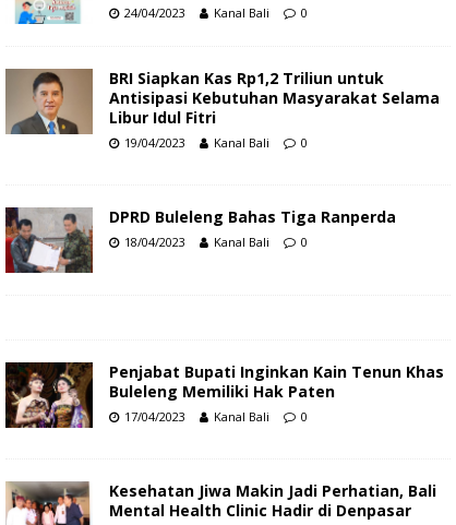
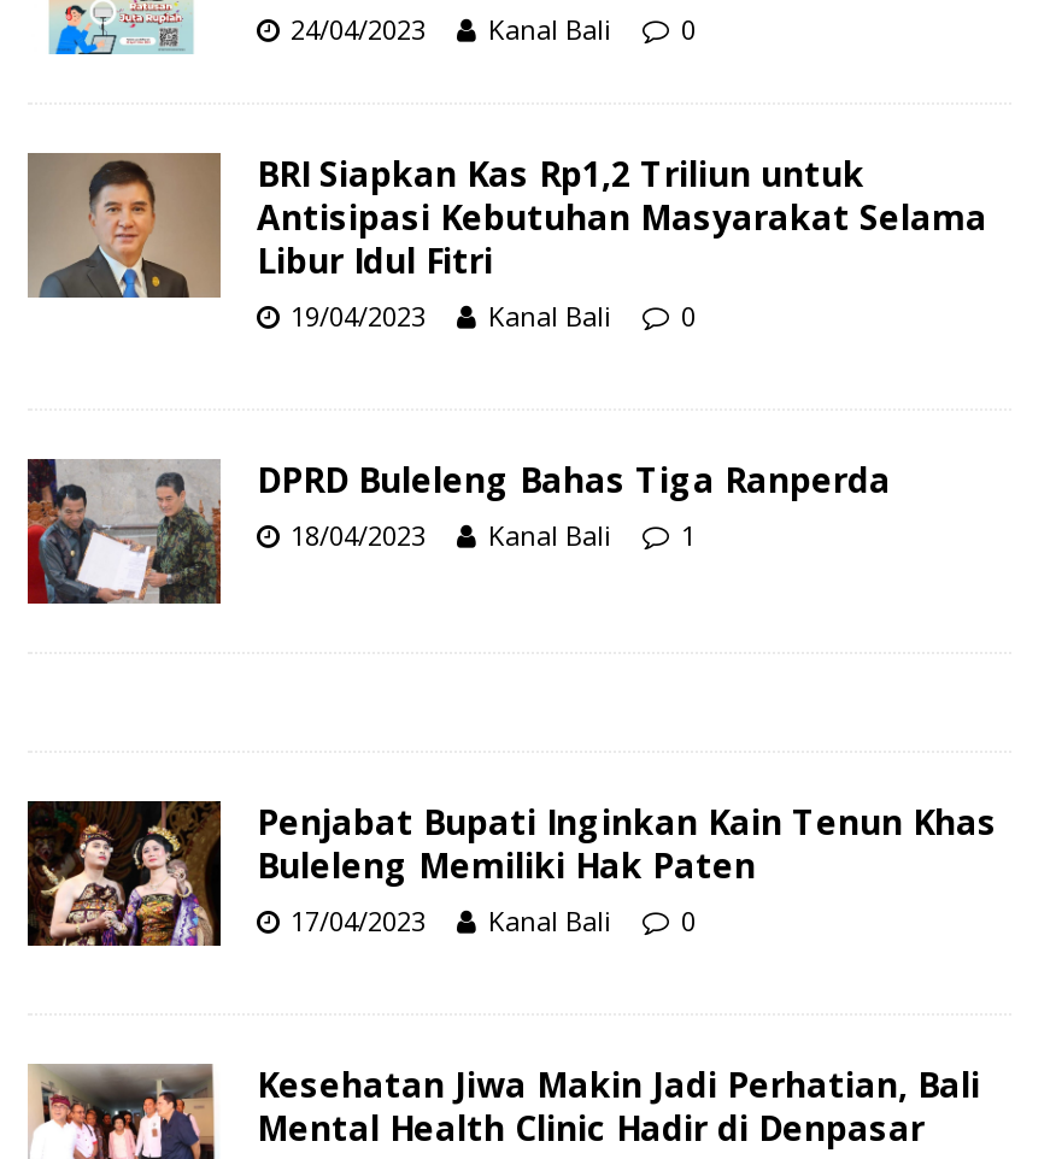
[124,233,308,250] 18/04/2023 Kanal Bali 0 -> [291,515,696,552] 18/04/2023 Kanal Bali 1

